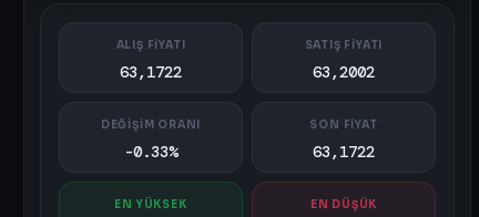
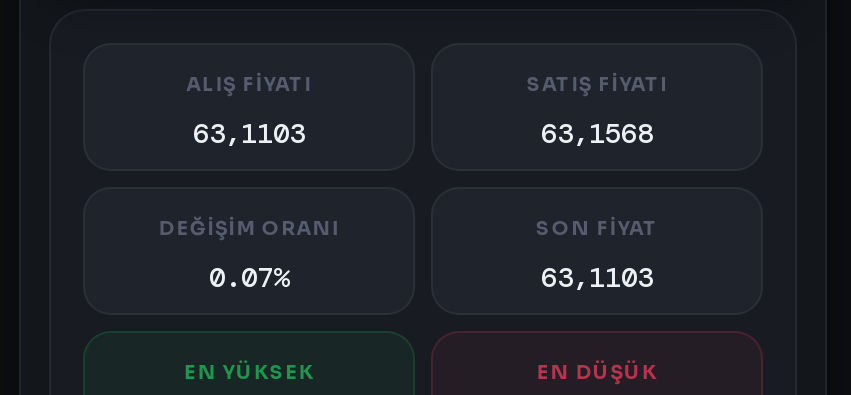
[120,62,182,82] 63,1722 -> [193,115,305,151] 63,1103
[313,62,375,82] 63,2002 -> [541,115,653,151] 63,1568
[124,142,177,162] -0.33% -> [209,259,289,295] 0.07%
[313,142,375,162] 63,1722 -> [541,259,653,295] 63,1103

